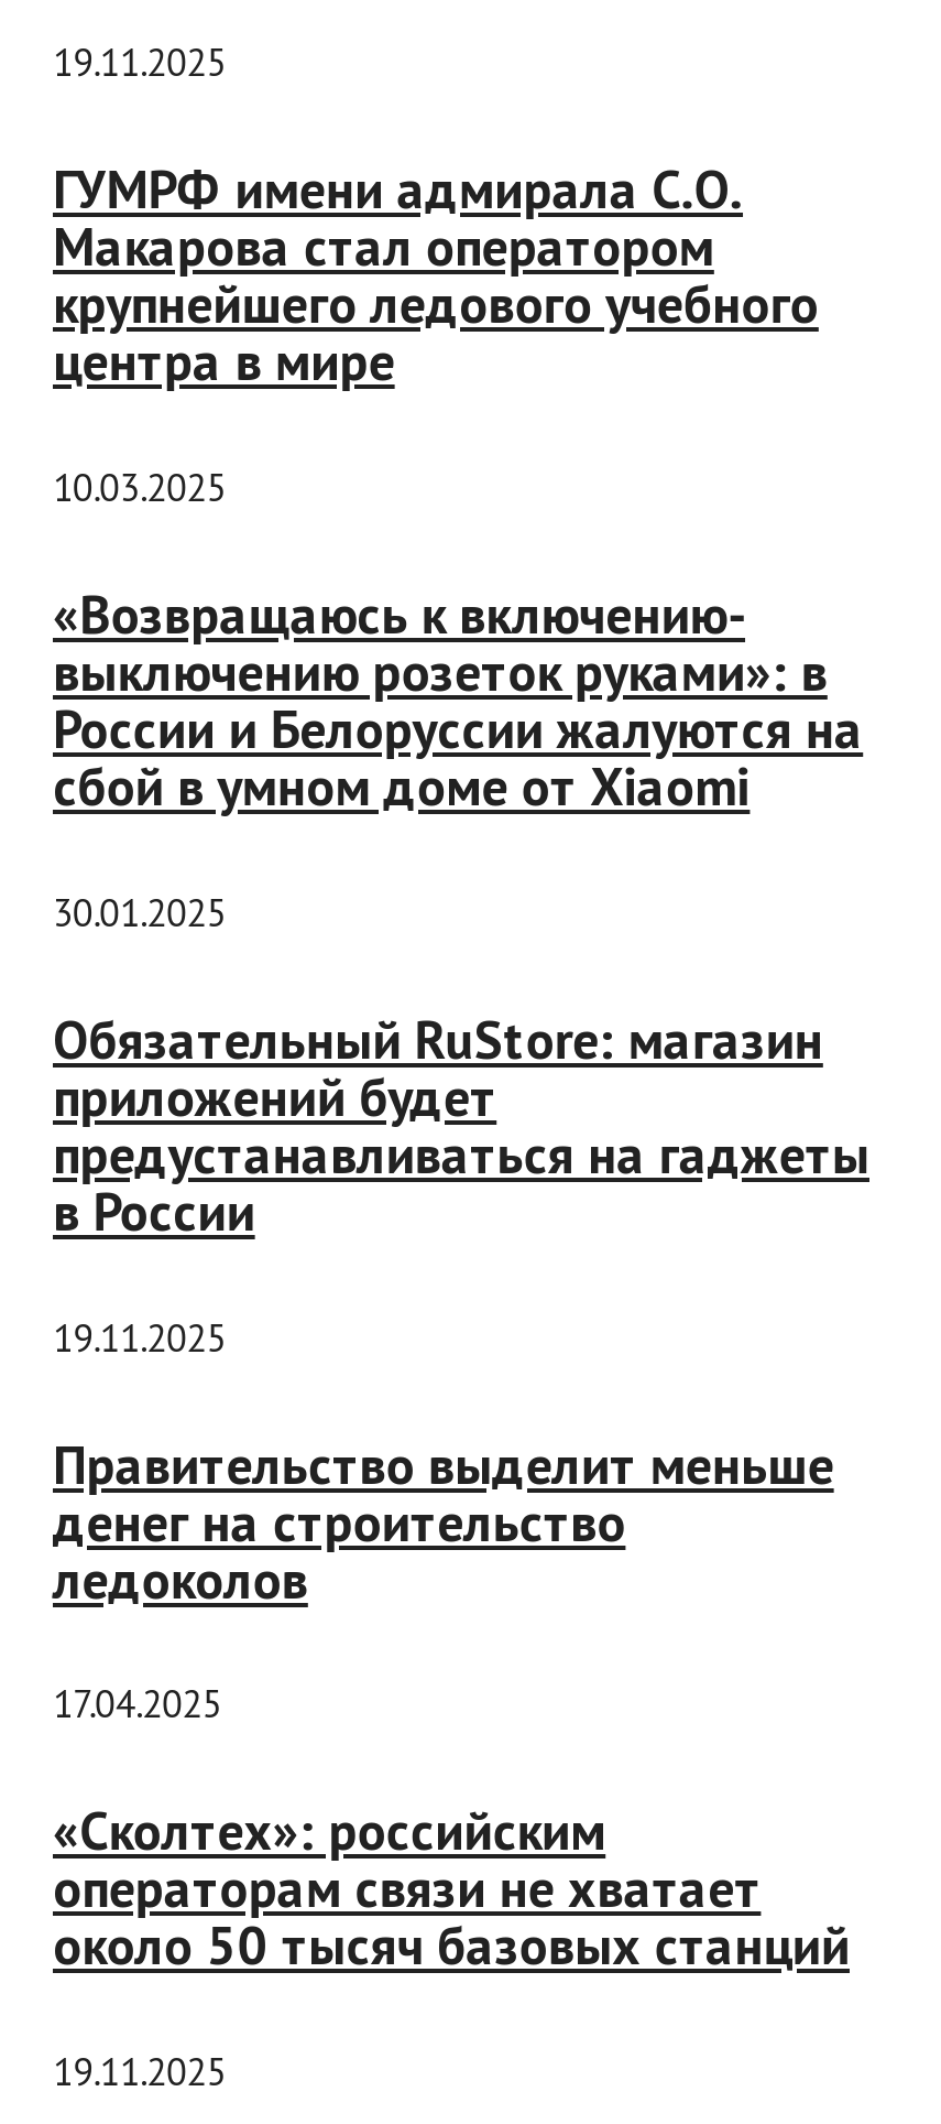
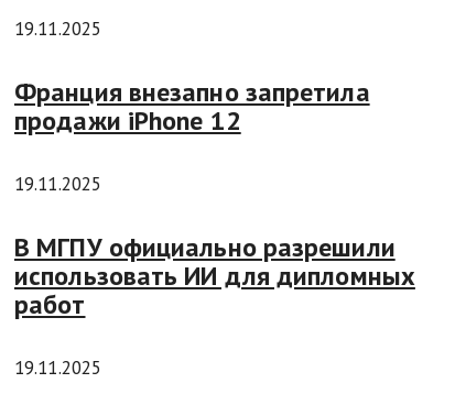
[53,156,869,1246] ГУМРФ имени адмирала С.О. | Макарова стал оператором | крупнейшего ледового учебного | центра в мире | 10.03.2025 | «Возвращаюсь к включению- | выключению розеток руками»: в | России и Белоруссии жалуются на | сбой в умном доме от Xiaomi | 30.01.2025 | Обязательный RuStore: магазин | приложений будет | предустанавливаться на гаджеты | в России -> [14,75,370,138] Франция внезапно запретила | продажи iPhone 12
[53,1430,850,1981] Правительство выделит меньше | денег на строительство | ледоколов | 17.04.2025 | «Сколтех»: российским | операторам связи не хватает | около 50 тысяч базовых станций -> [14,230,415,321] В МГПУ официально разрешили | использовать ИИ для дипломных | работ

